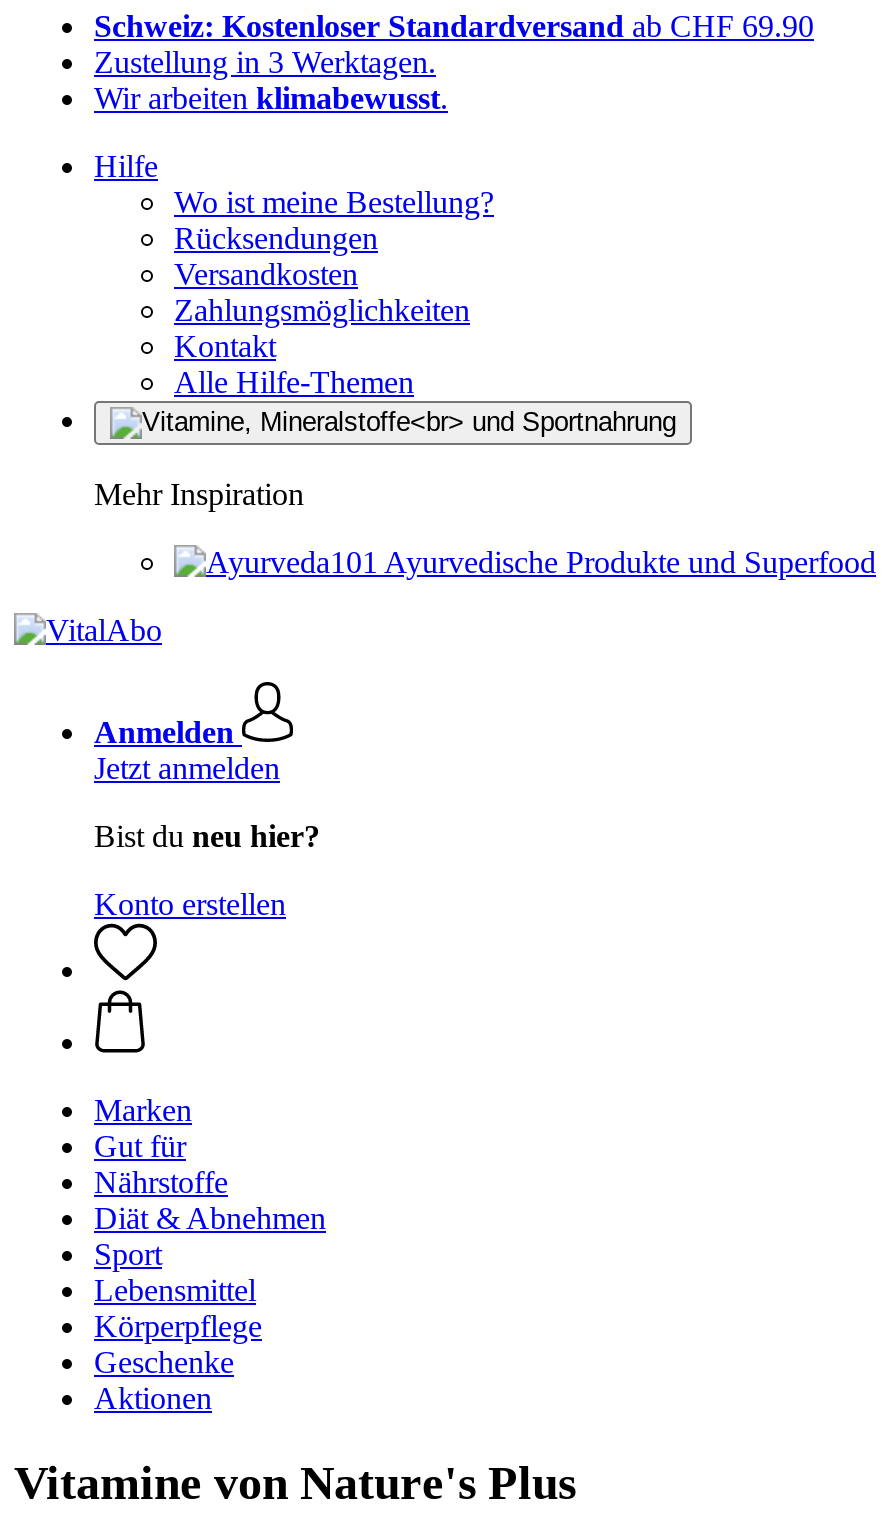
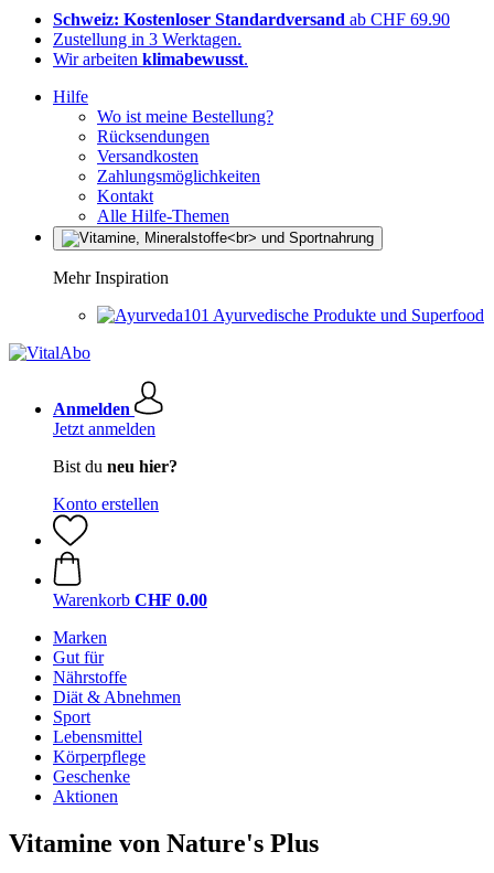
none -> [53,590,207,609] Warenkorb CHF 0.00

